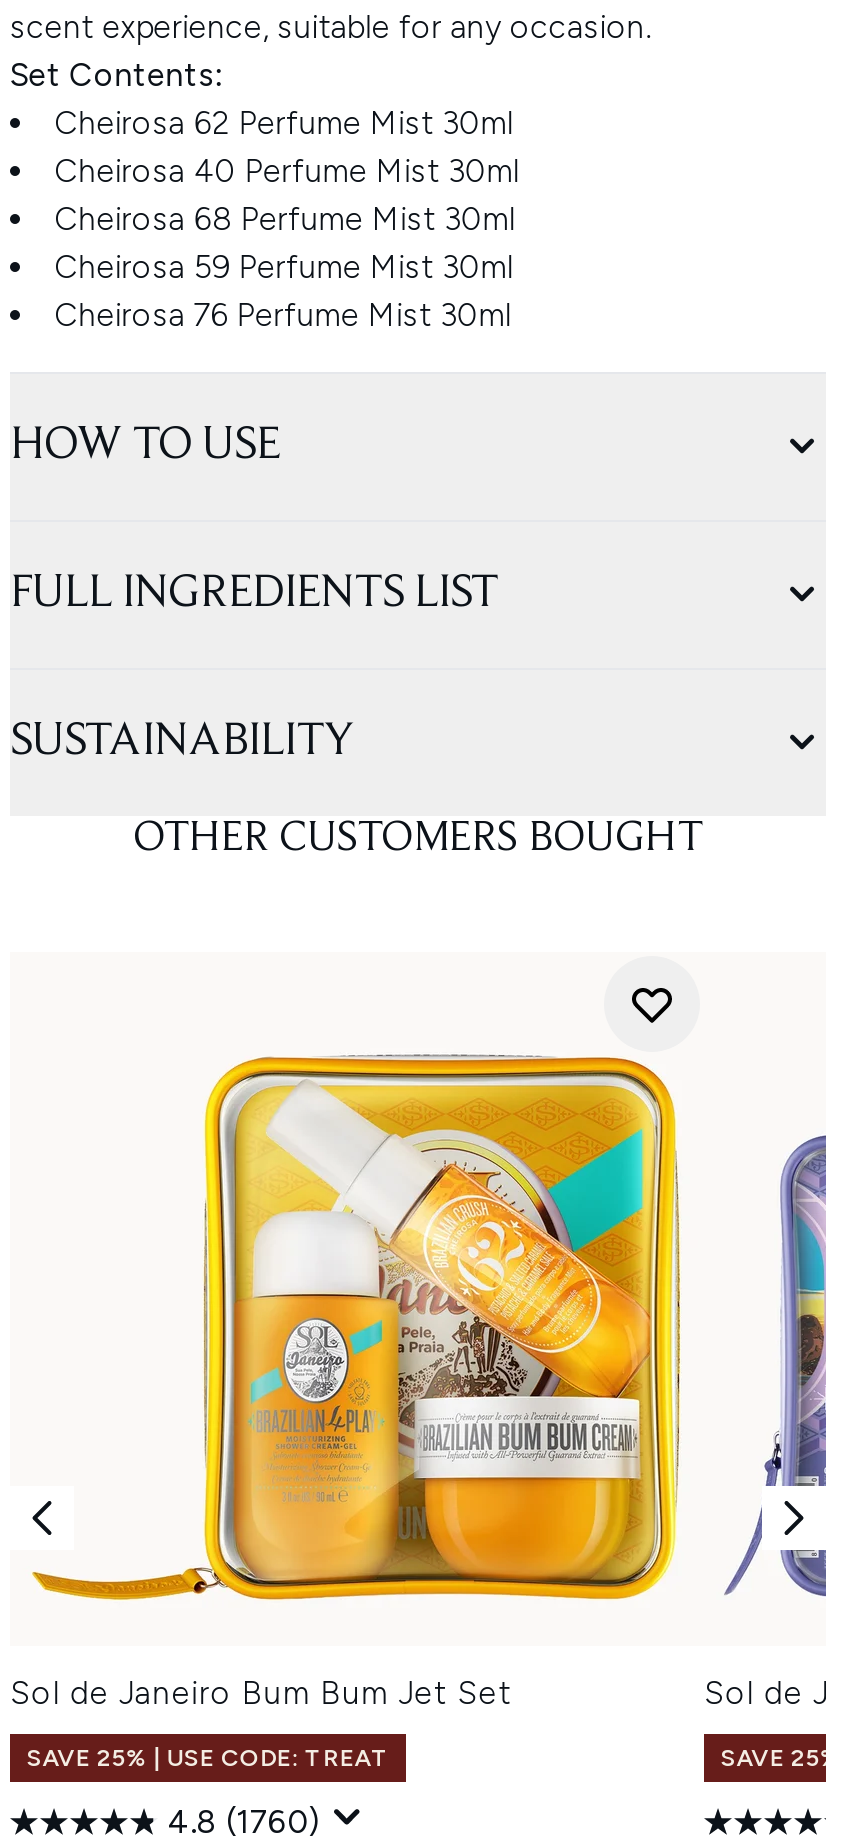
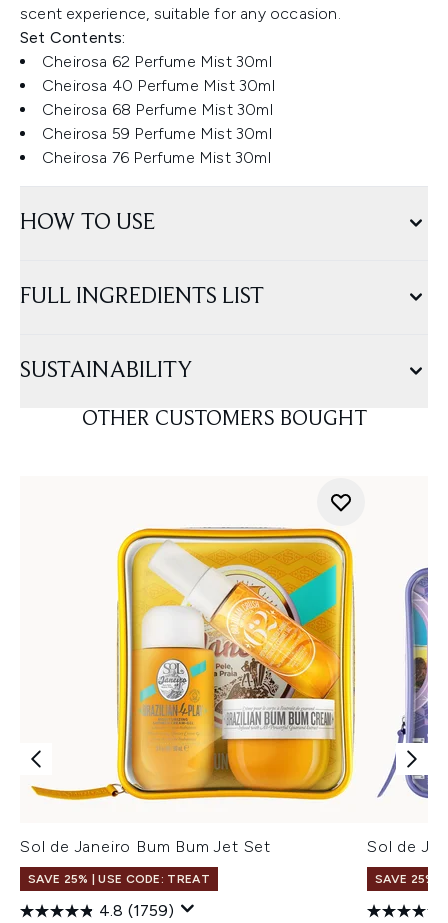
[168,1802,320,1840] 4.8 (1760) -> [99,901,174,920] 4.8 (1759)

